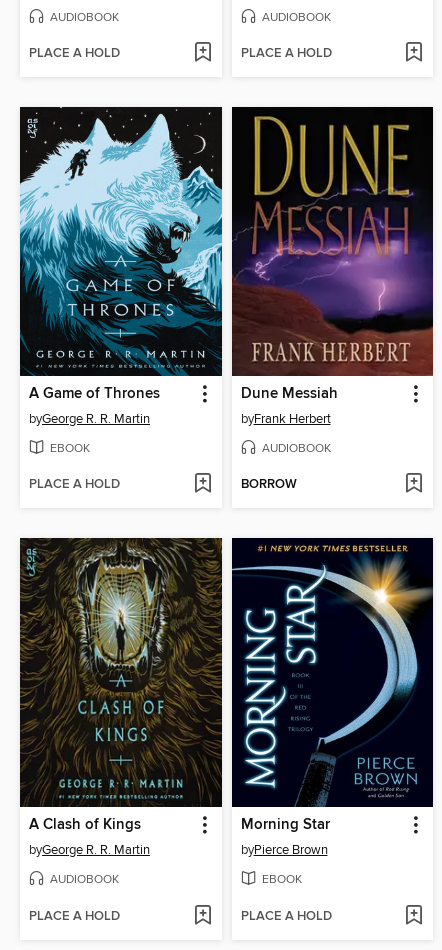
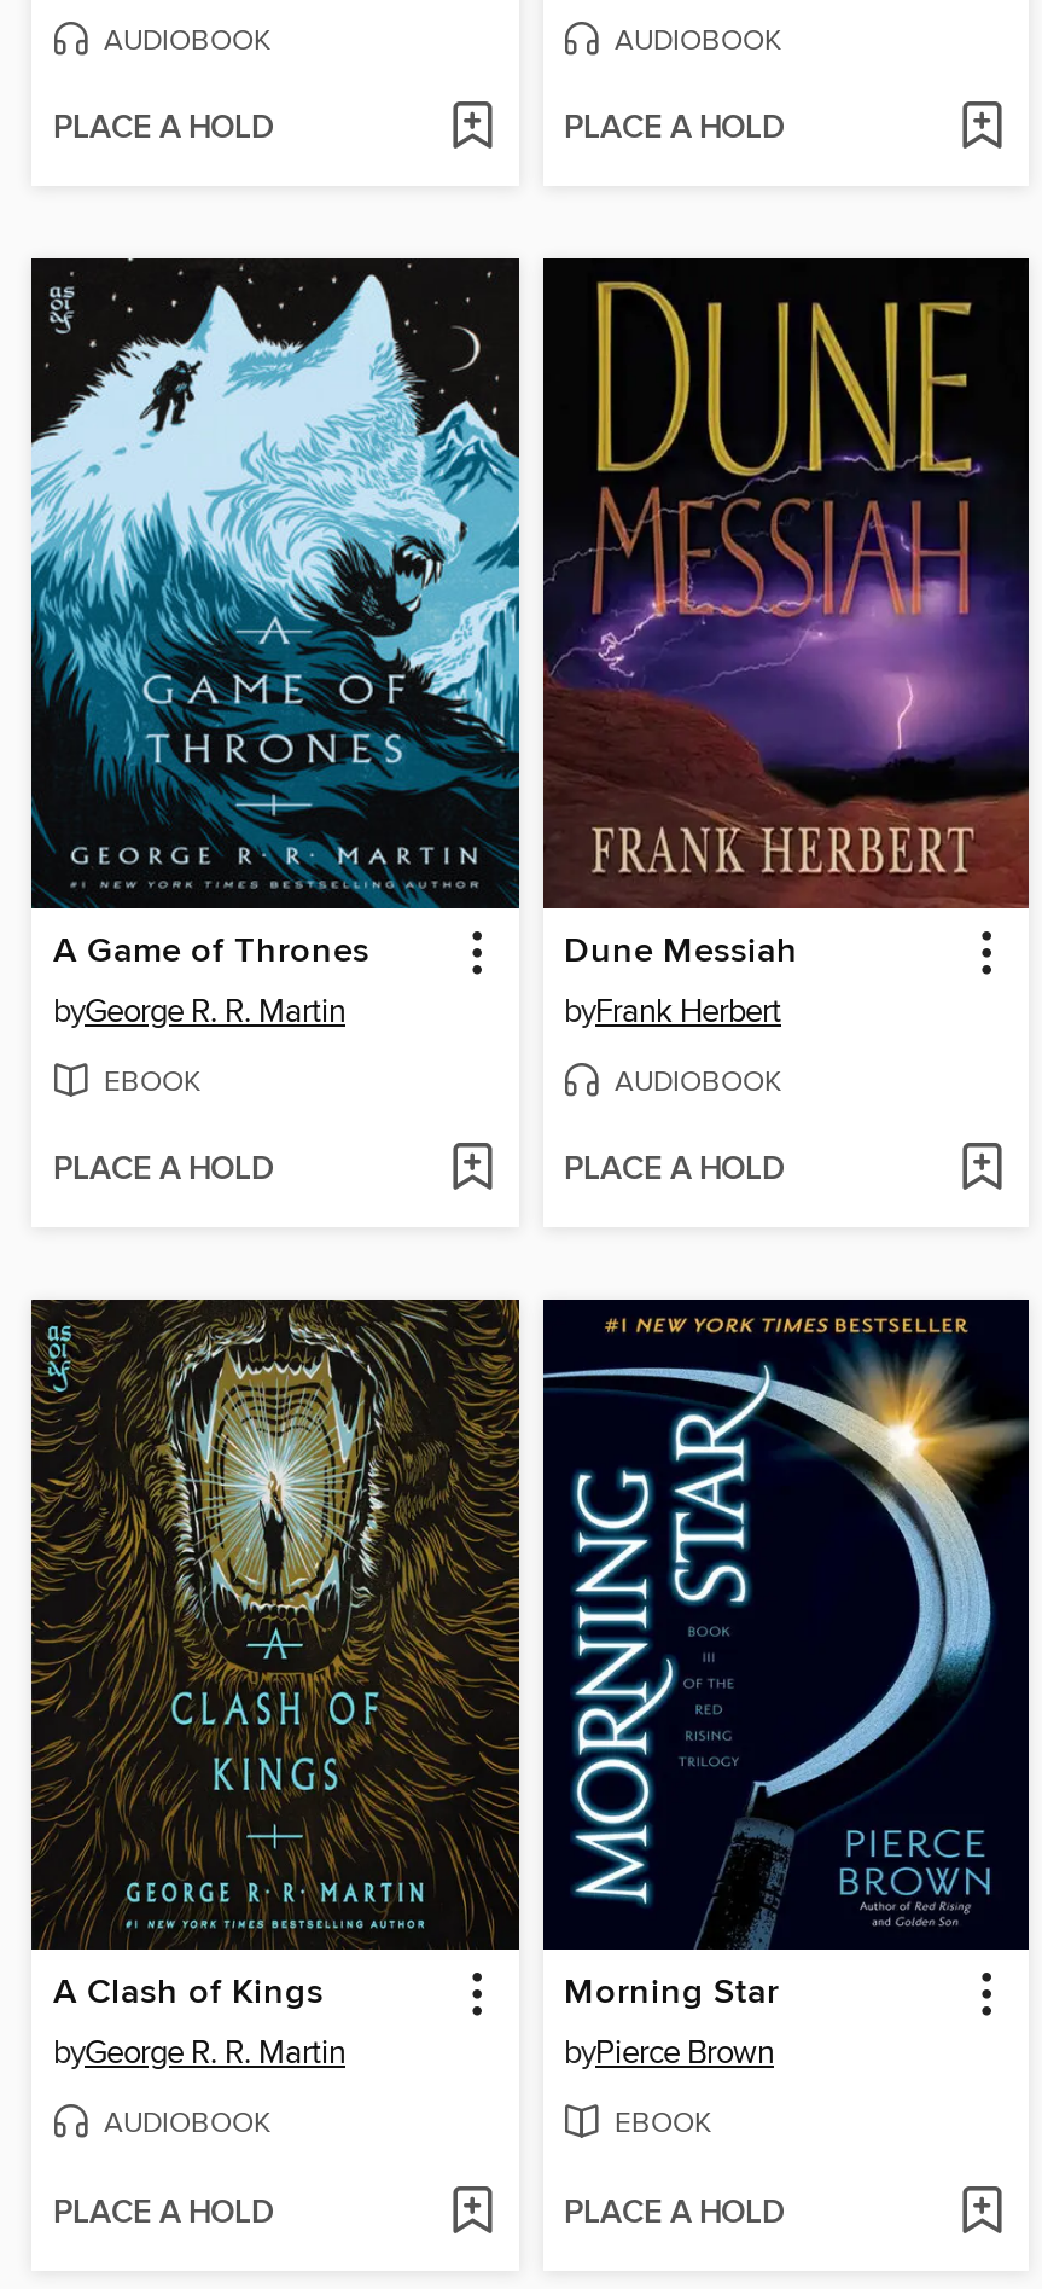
[240,476,296,493] BORROW -> [564,1151,784,1192] PLACE A HOLD

